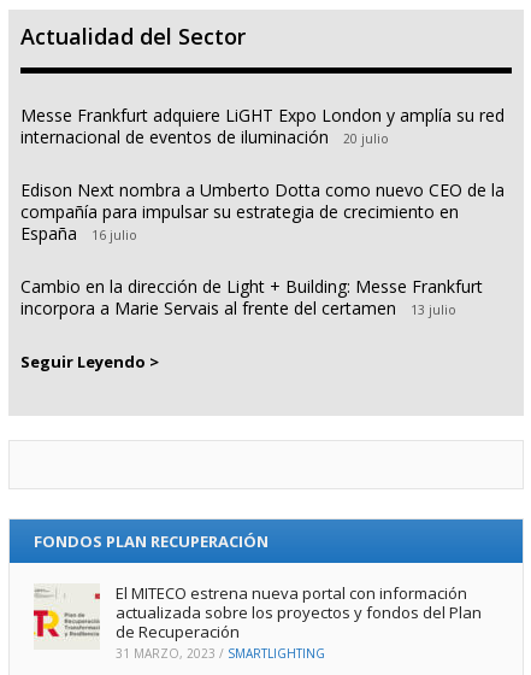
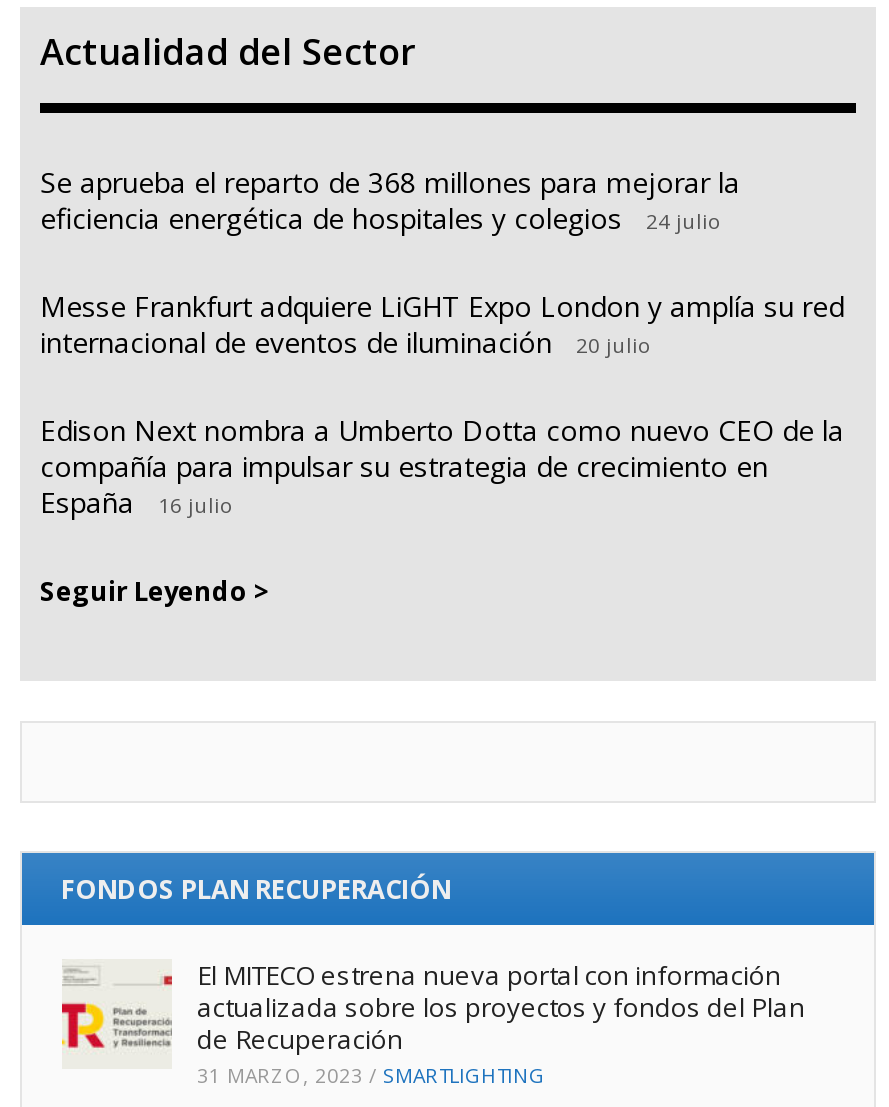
none -> [40,162,740,236] Se aprueba el reparto de 368 millones para mejorar la | eficiencia energética de hospitales y colegios | 24 julio
moved [20,103,505,244] -> [40,286,844,520]: Messe Frankfurt adquiere LiGHT Expo London y amplía su red | internacional de eventos de iluminación | 20 julio | Edison Next nombra a Umberto Dotta como nuevo CEO de la | compañía para impulsar su estrategia de crecimiento en | España | 16 julio
[20,274,483,319] Cambio en la dirección de Light + Building: Messe Frankfurt | incorpora a Marie Servais al frente del certamen | 13 julio -> none

